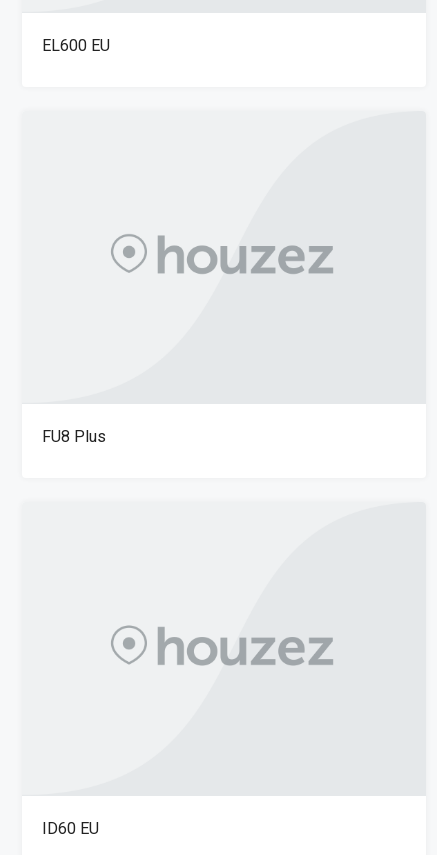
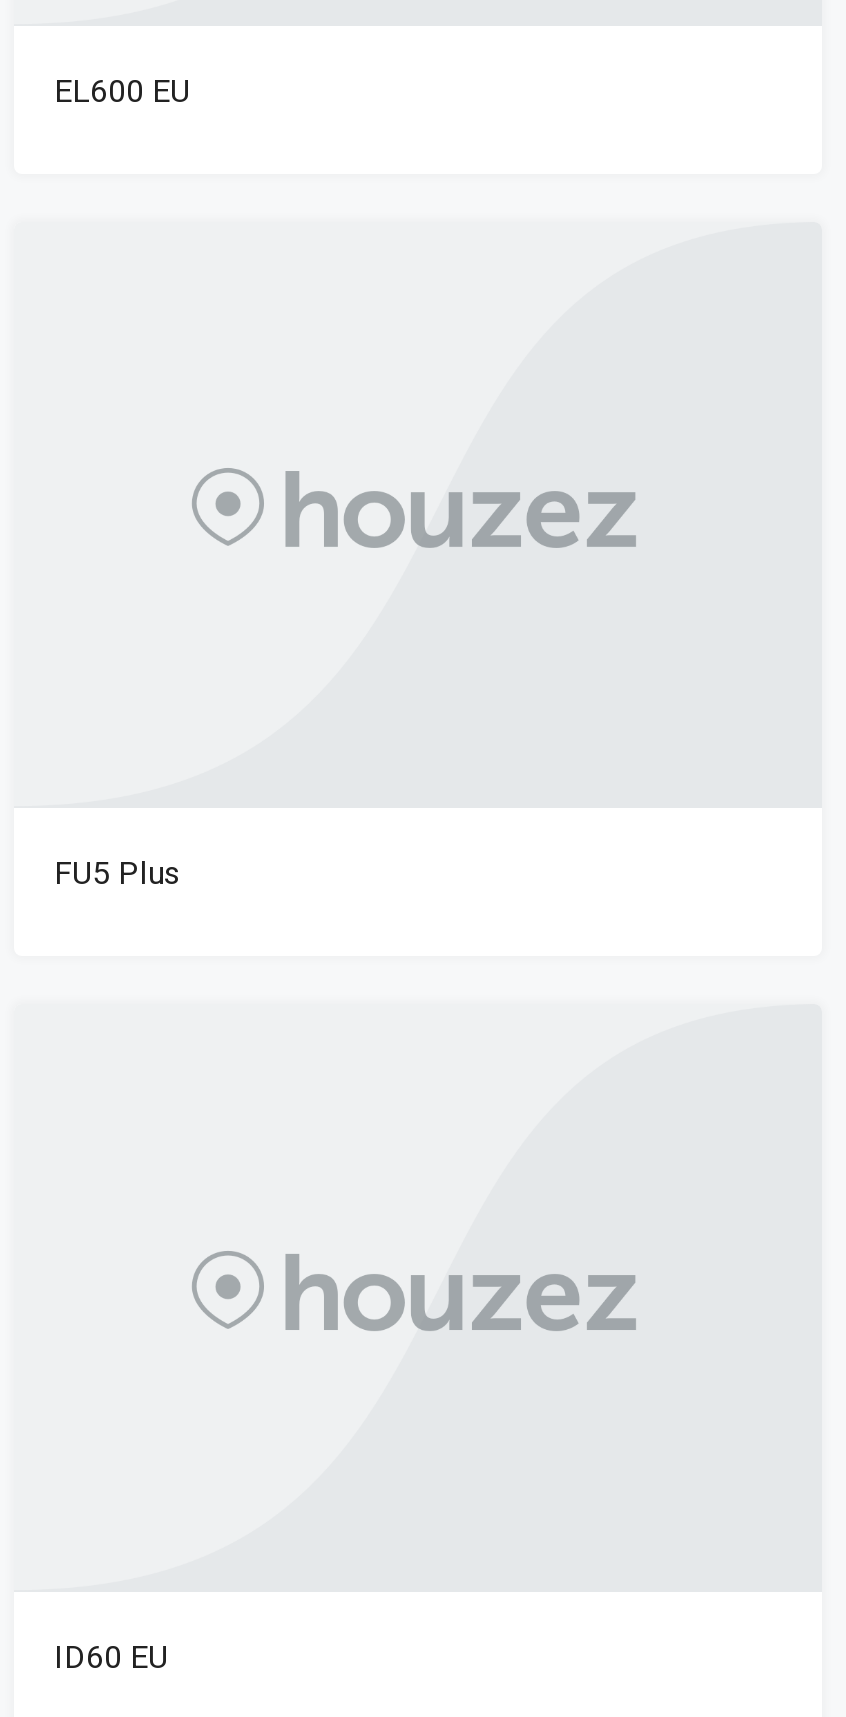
[42,427,106,446] FU8 Plus -> [54,854,182,892] FU5 Plus

